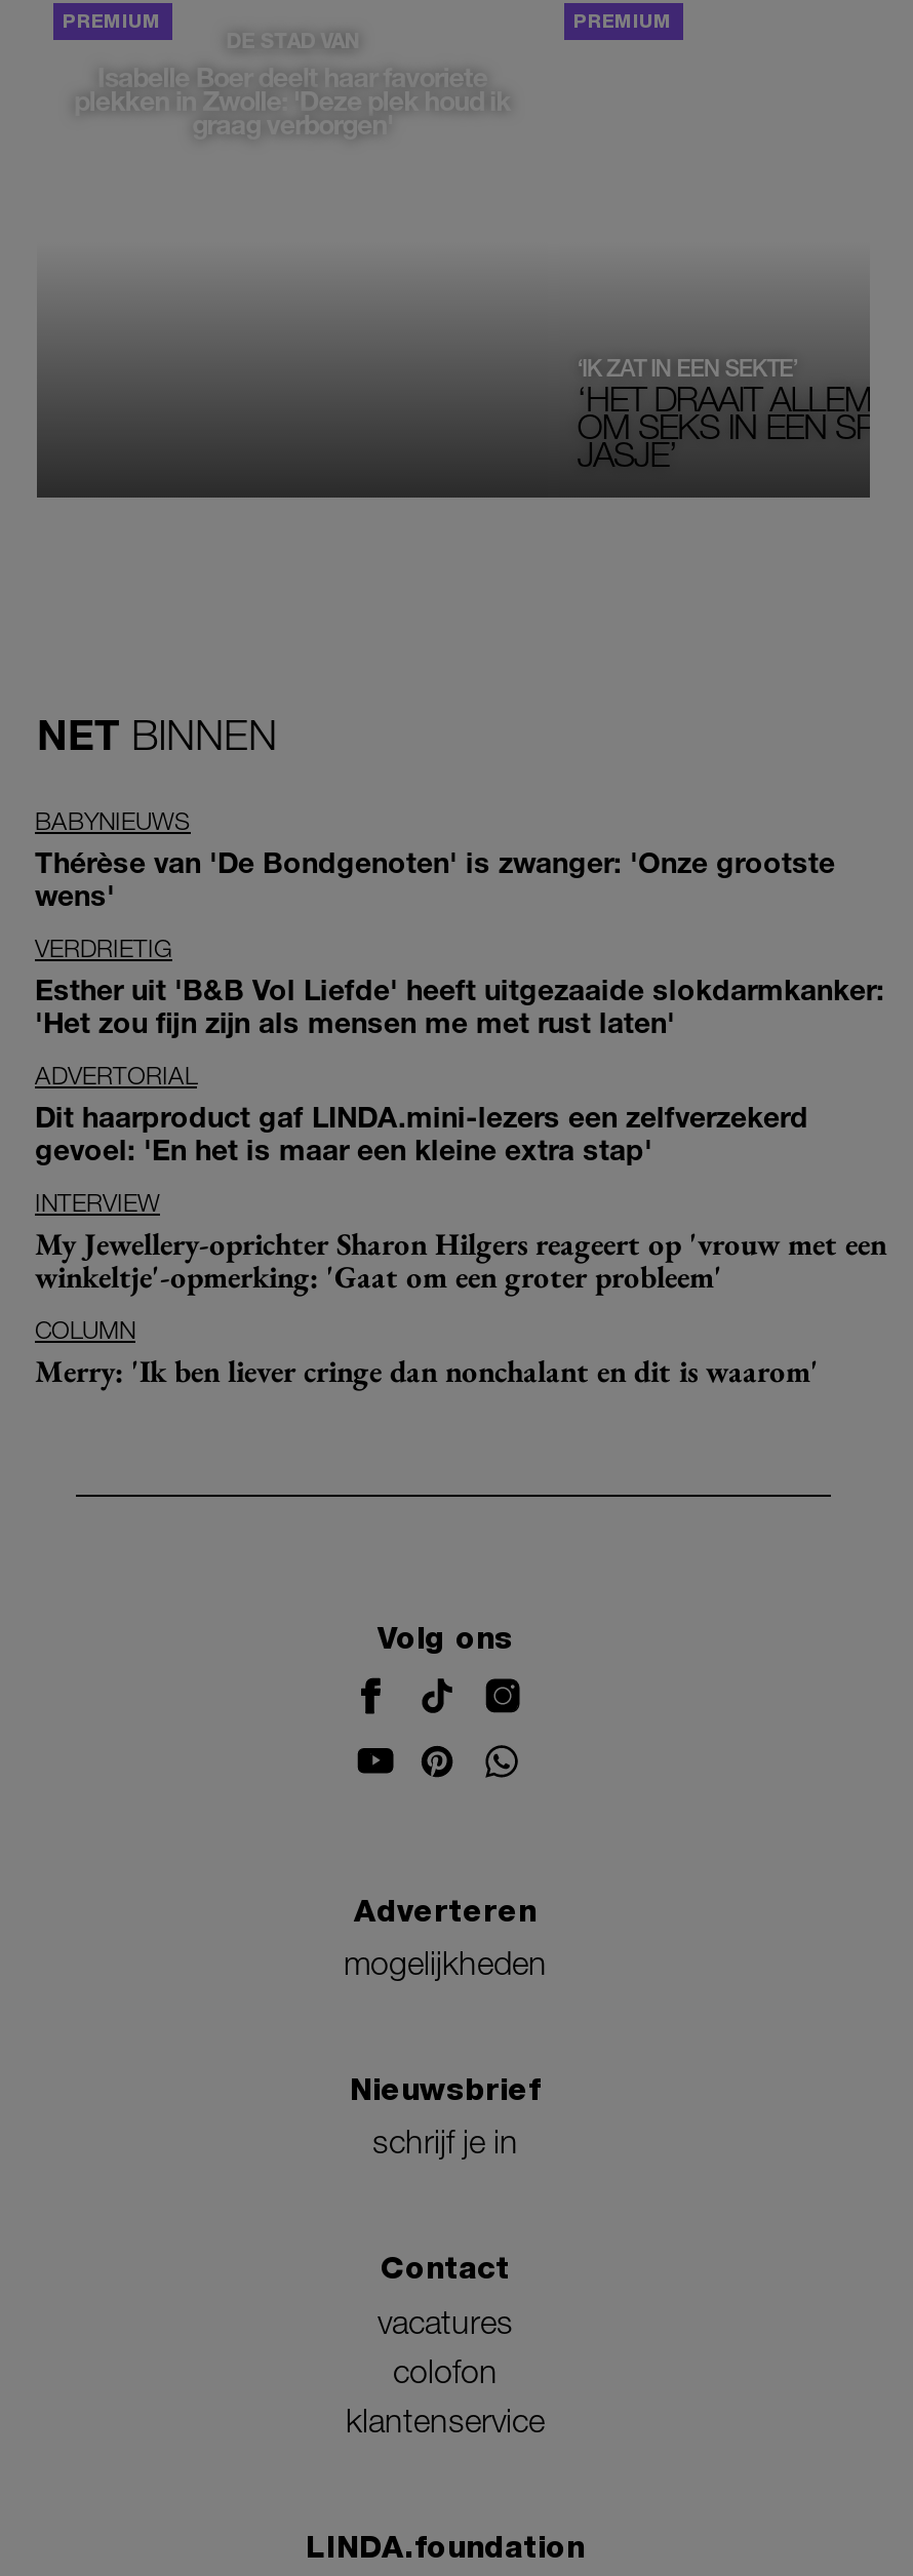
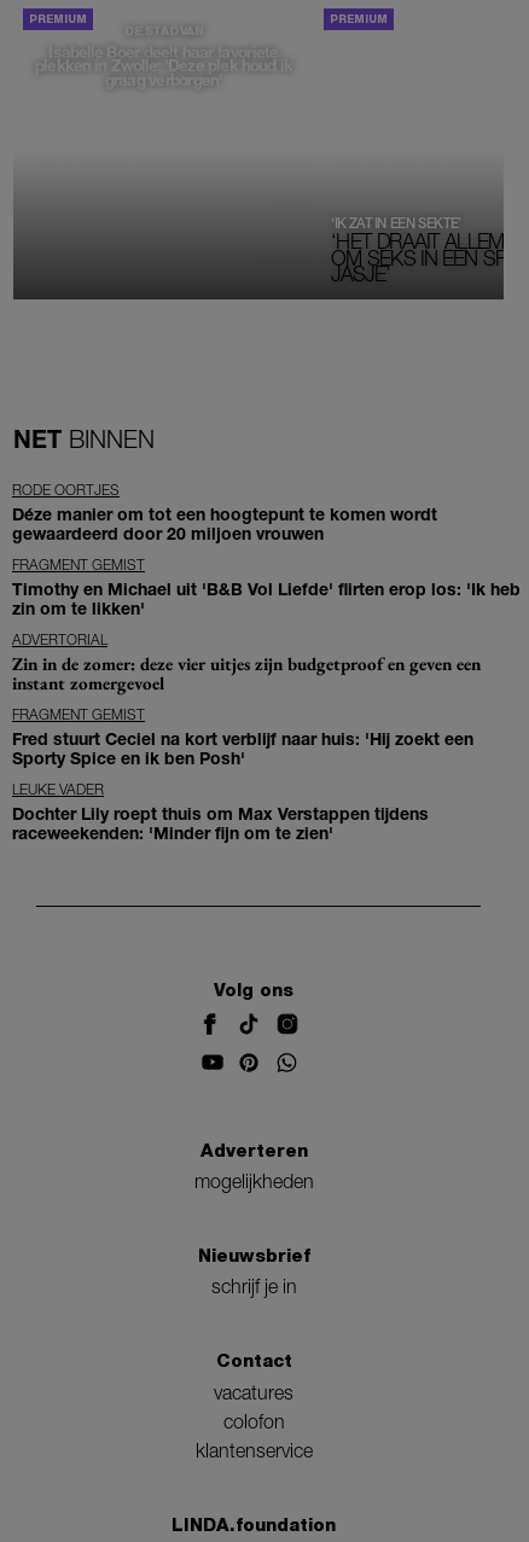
[35,806,835,912] BABYNIEUWS | Thérèse van 'De Bondgenoten' is zwanger: 'Onze grootste | wens' -> [12,481,437,544] RODE OORTJES | Déze manier om tot een hoogtepunt te komen wordt | gewaardeerd door 20 miljoen vrouwen
[35,933,884,1039] VERDRIETIG | Esther uit 'B&B Vol Liefde' heeft uitgezaaide slokdarmkanker: | 'Het zou fijn zijn als mensen me met rust laten' -> [12,556,521,618] FRAGMENT GEMIST | Timothy en Michael uit 'B&B Vol Liefde' flirten erop los: 'Ik heb | zin om te likken'
[35,1099,808,1167] Dit haarproduct gaf LINDA.mini-lezers een zelfverzekerd | gevoel: 'En het is maar een kleine extra stap' -> [12,652,481,694] Zin in de zomer: deze vier uitjes zijn budgetproof en geven een | instant zomergevoel
[35,1187,886,1296] INTERVIEW | My Jewellery-oprichter Sharon Hilgers reageert op 'vrouw met een | winkeltje'-opmerking: 'Gaat om een groter probleem' -> [12,705,473,768] FRAGMENT GEMIST | Fred stuurt Ceciel na kort verblijf naar huis: 'Hij zoekt een | Sporty Spice en ik ben Posh'
[35,1314,819,1390] COLUMN | Merry: 'Ik ben liever cringe dan nonchalant en dit is waarom' -> [12,780,429,843] LEUKE VADER | Dochter Lily roept thuis om Max Verstappen tijdens | raceweekenden: 'Minder fijn om te zien'

